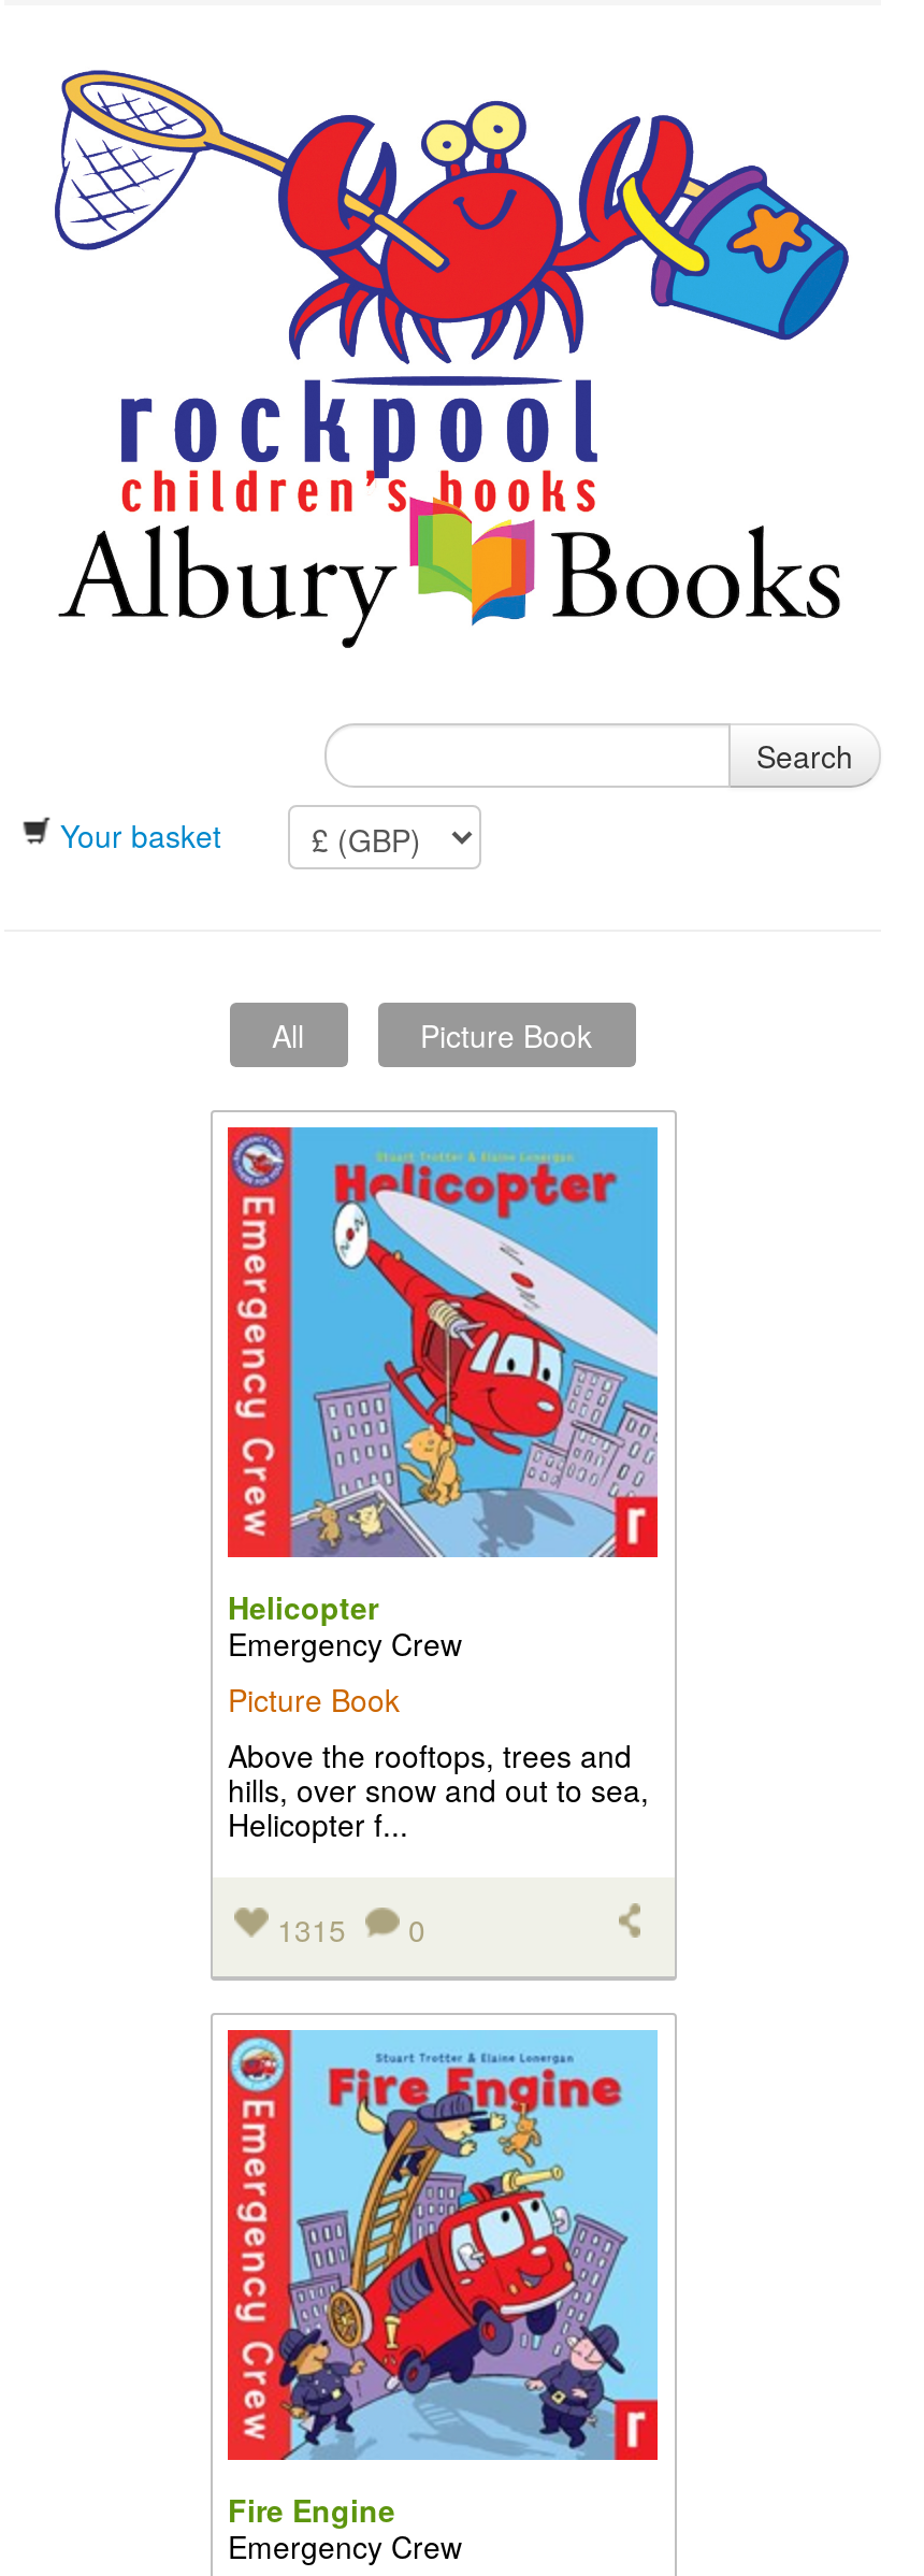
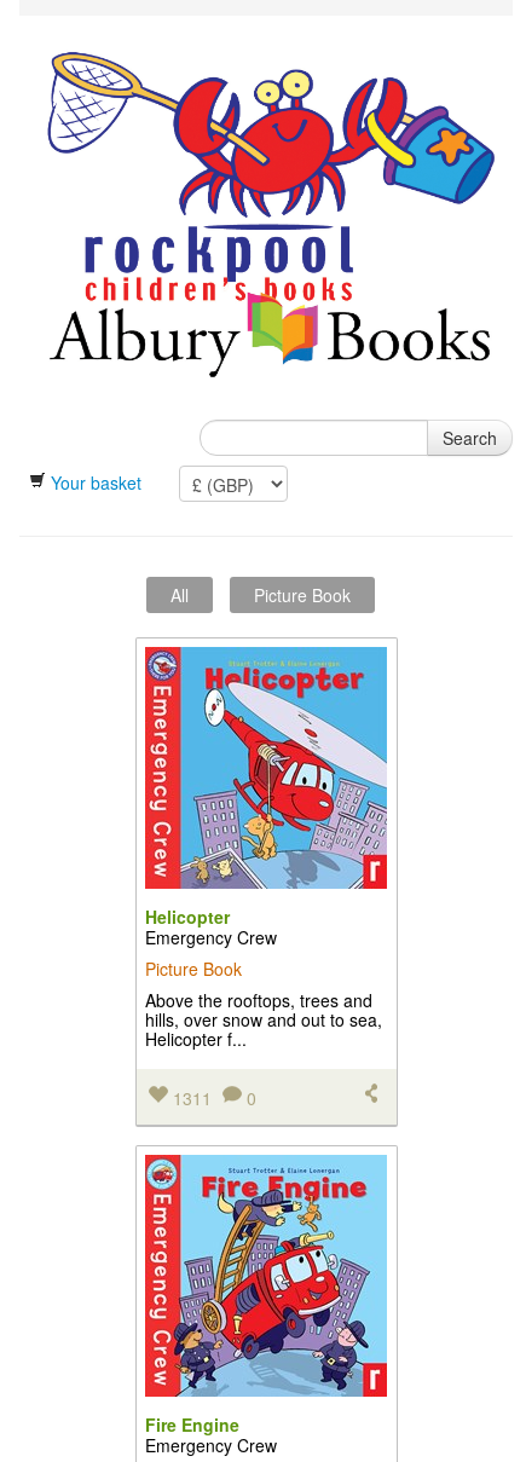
[277,1908,425,1951] 1315 0 -> [173,1086,256,1111] 1311 0

